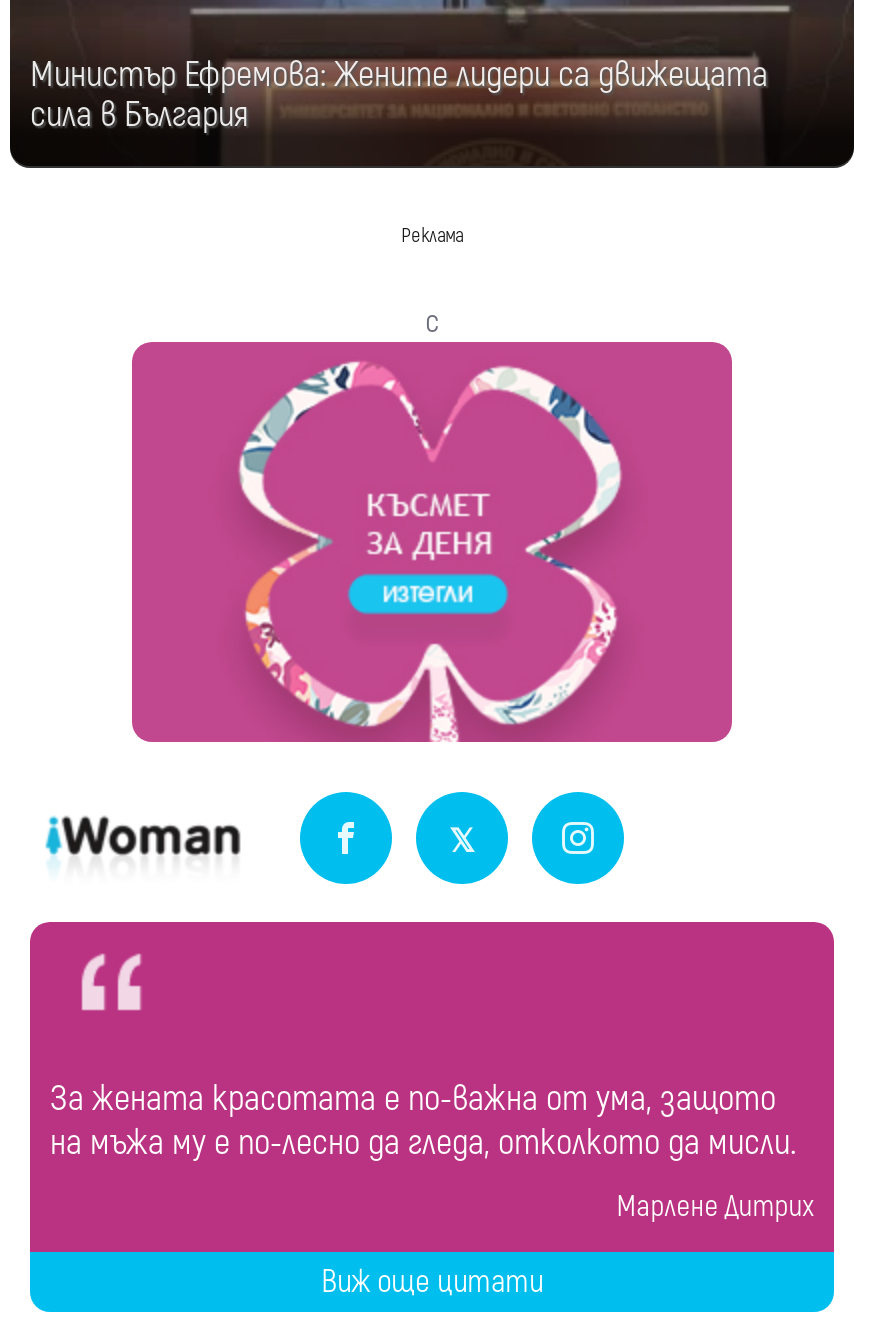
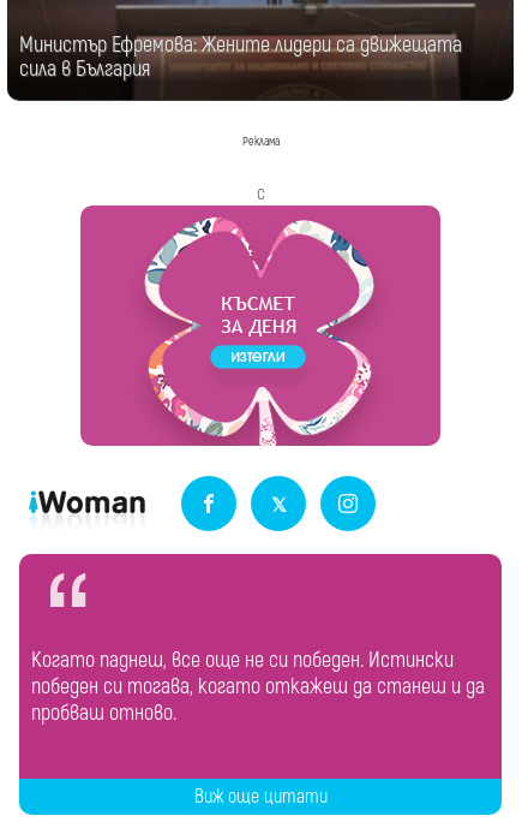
[50,1076,814,1226] За жената красотата е по-важна от ума, защото | на мъжа му е по-лесно да гледа, отколкото да мисли. | Марлене Дитрих -> [31,647,485,727] Когато паднеш, все още не си победен. Истински | победен си тогава, когато откажеш да станеш и да | пробваш отново.

